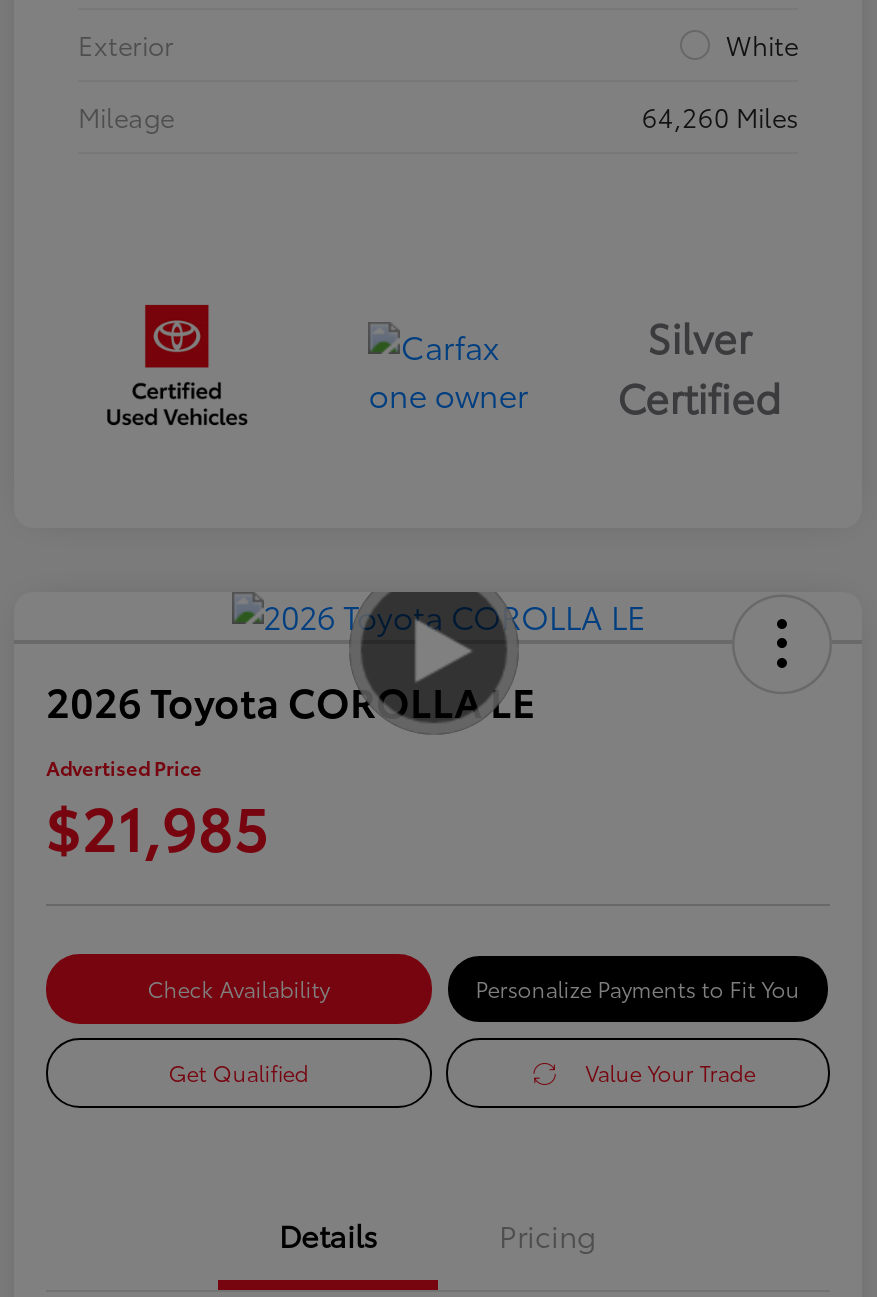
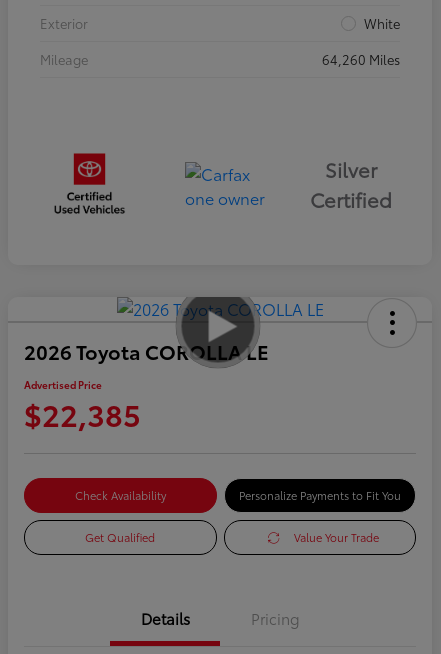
[46,783,270,869] $21,985 -> [24,392,141,435] $22,385

